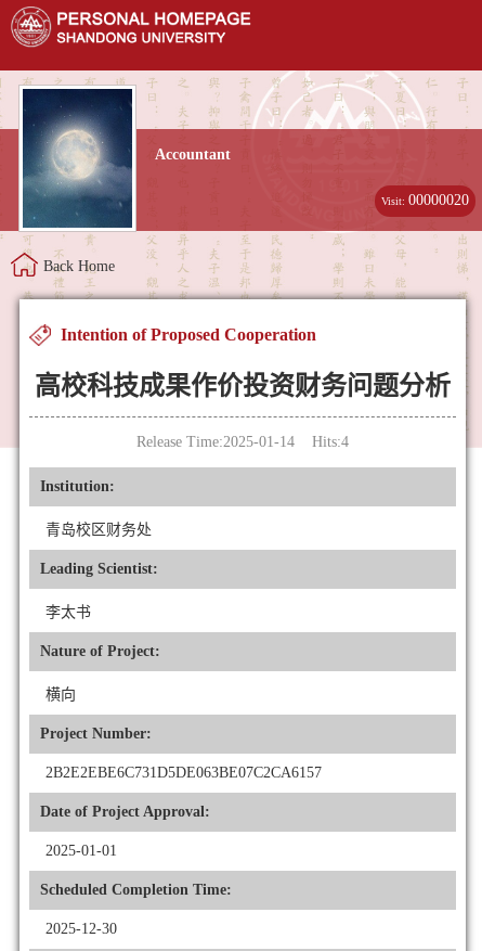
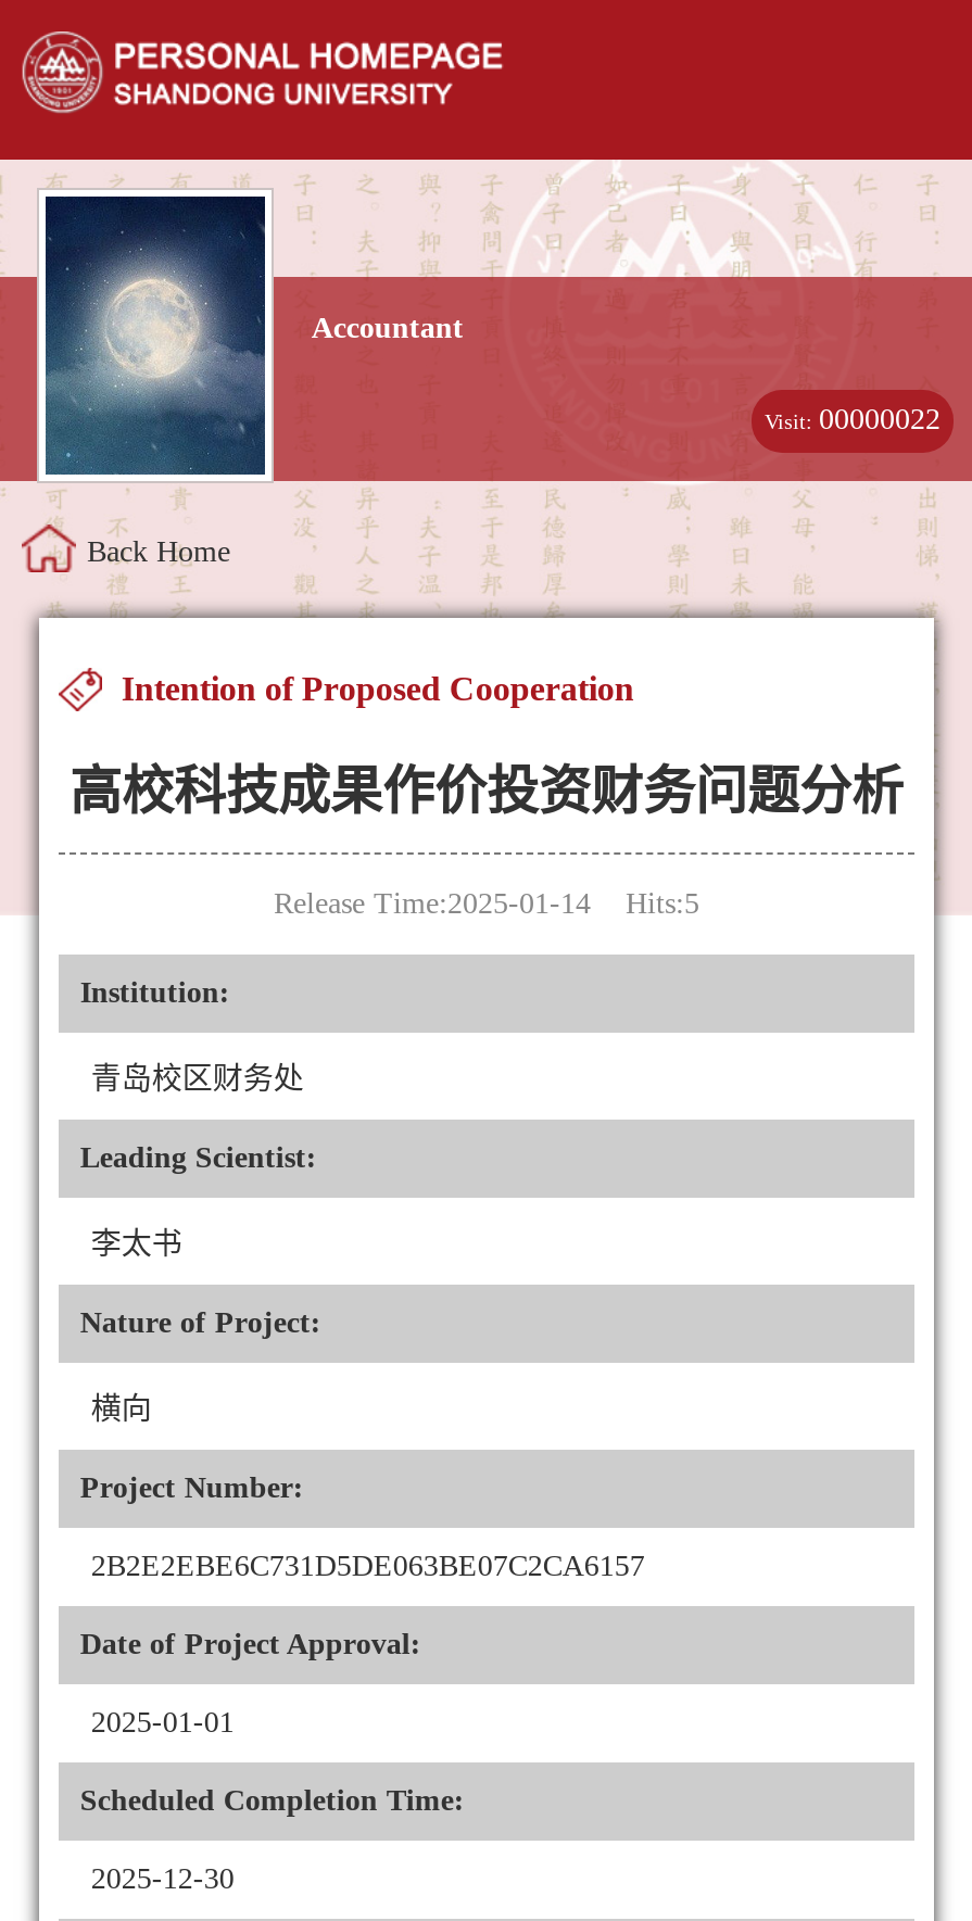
[381,192,469,208] Visit: 00000020 -> [765,403,941,435] Visit: 00000022
[136,433,349,450] Release Time:2025-01-14 Hits:4 -> [274,887,699,919] Release Time:2025-01-14 Hits:5

